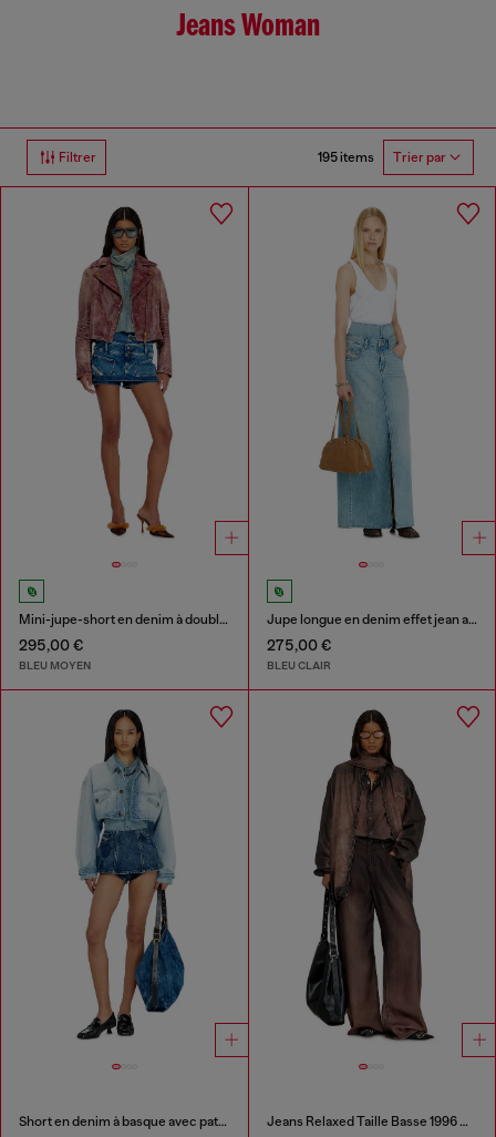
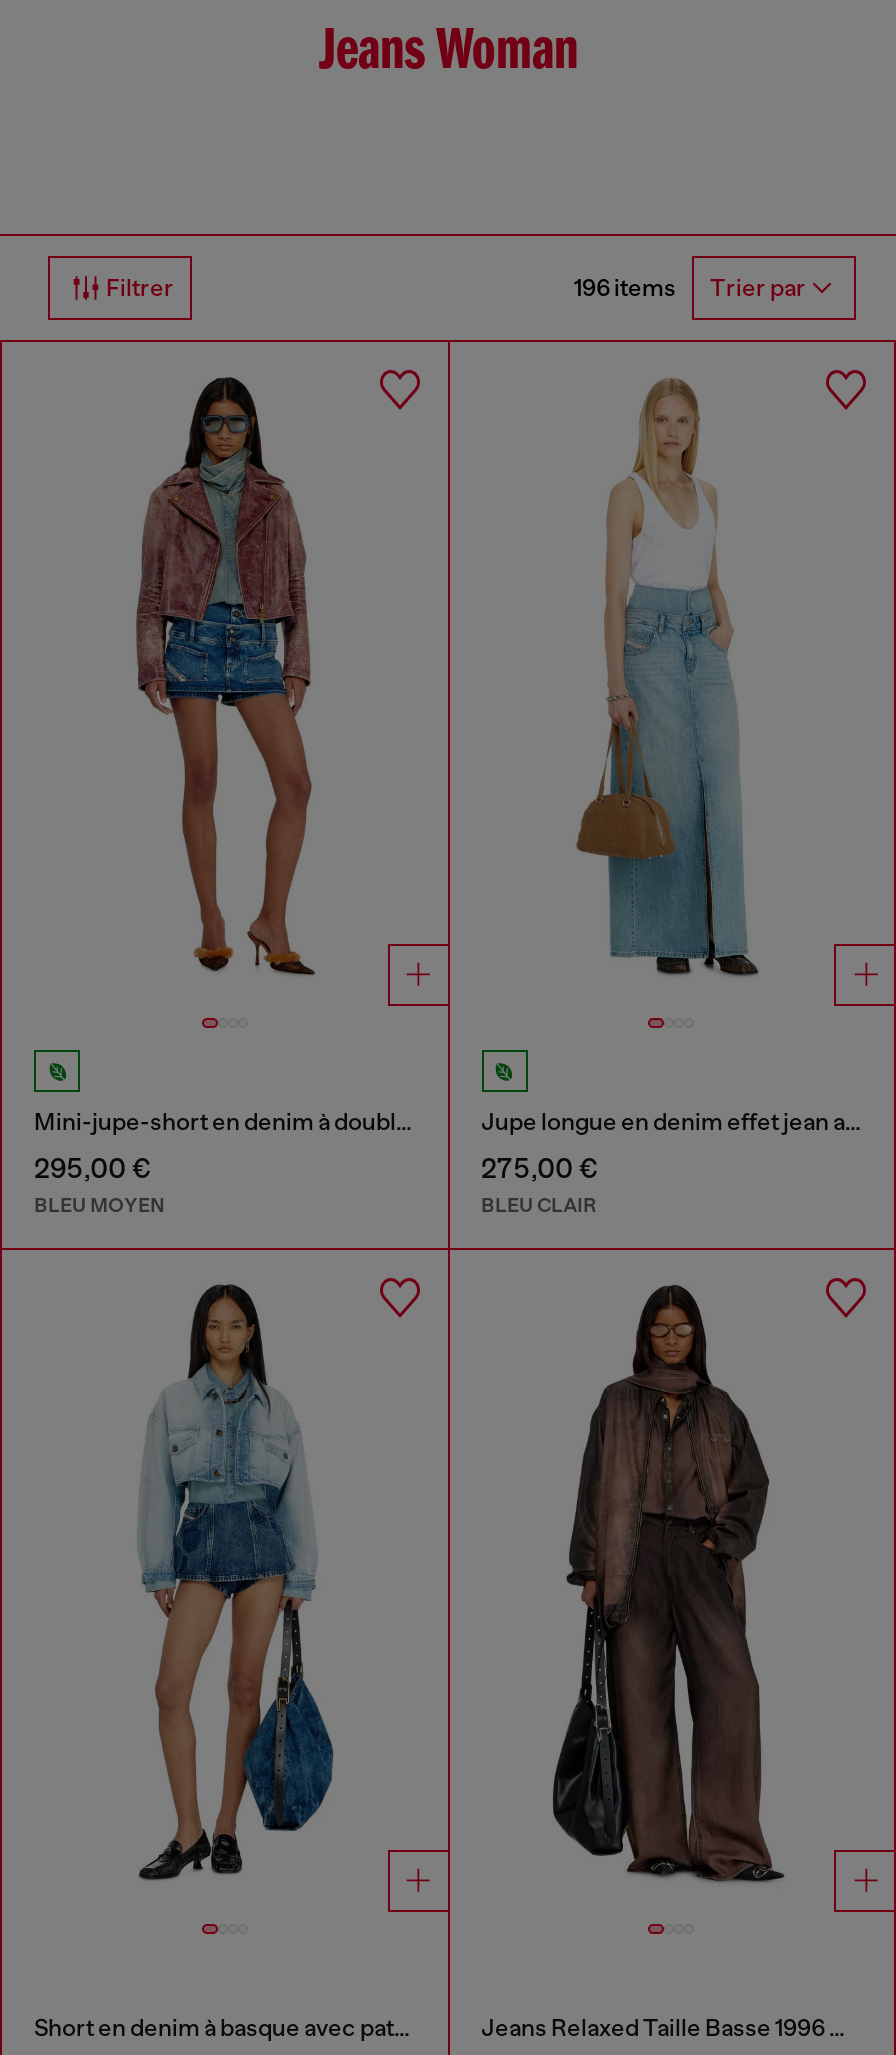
[318,149,446,166] 195 items Trier par -> [574,274,806,303] 196 items Trier par

